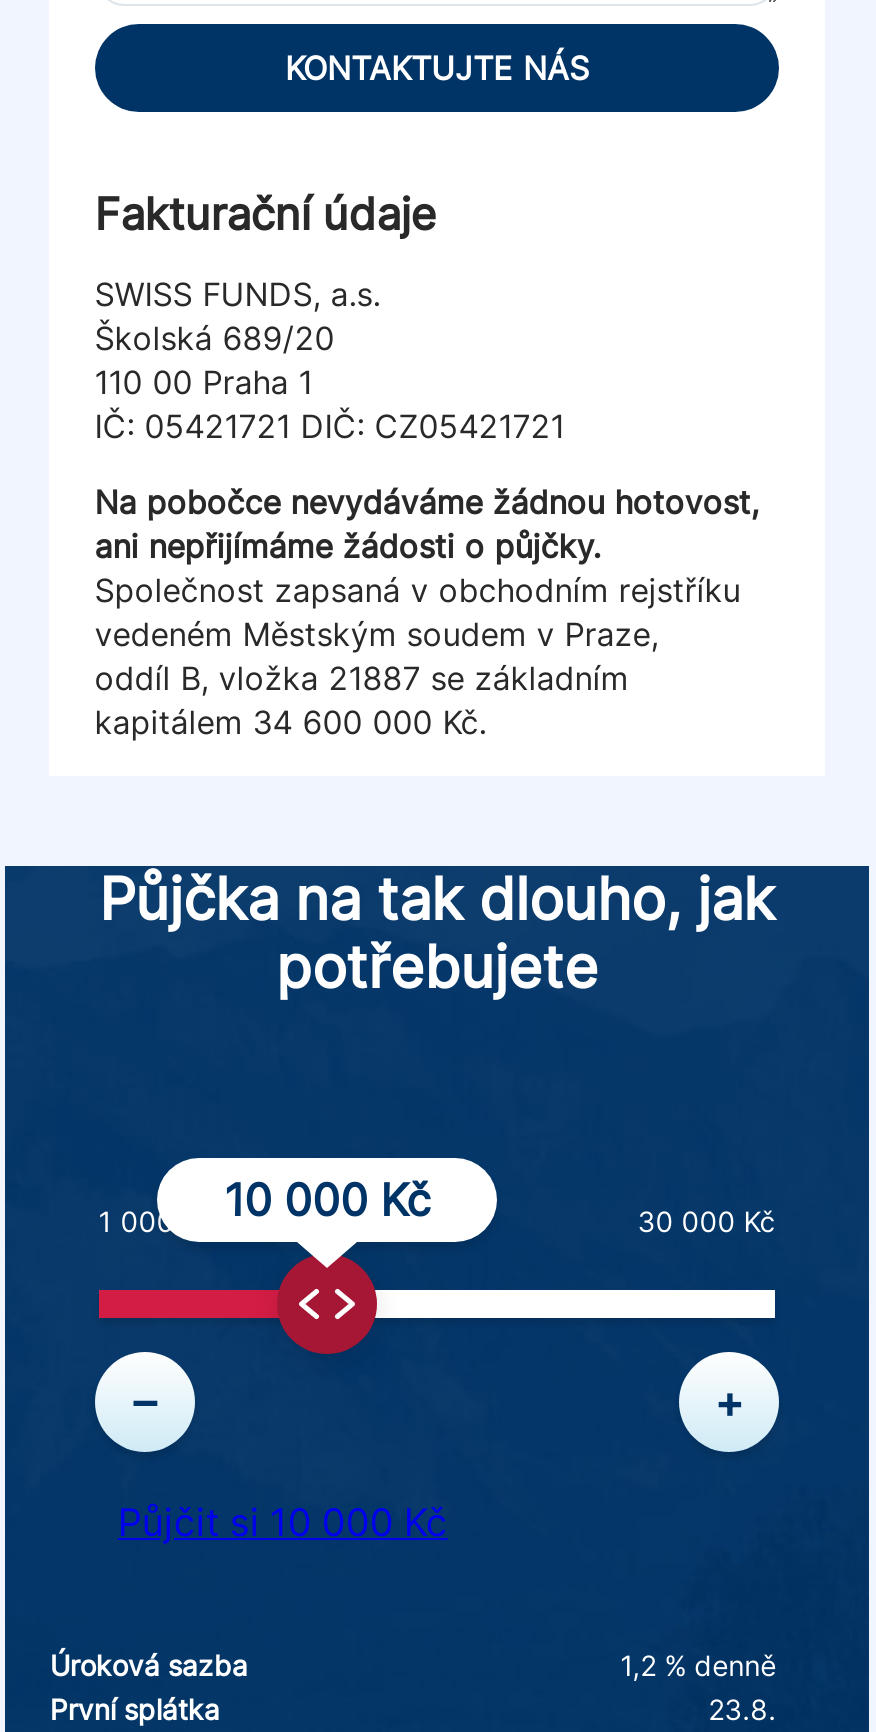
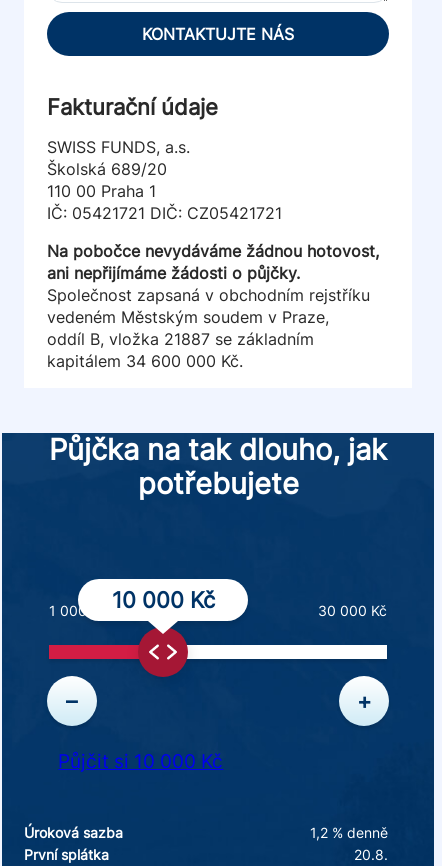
[708,1693,776,1727] 23.8. -> [354,846,388,863] 20.8.

